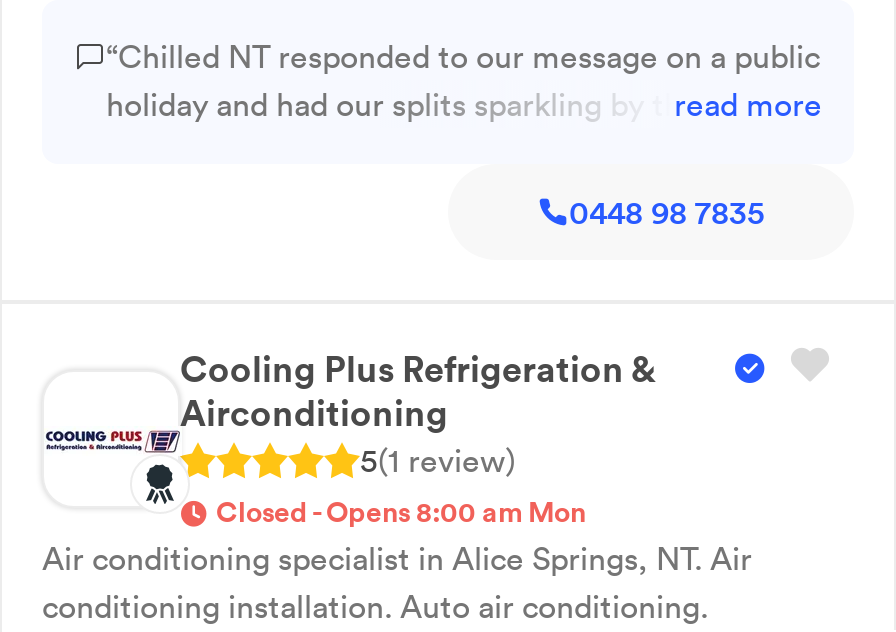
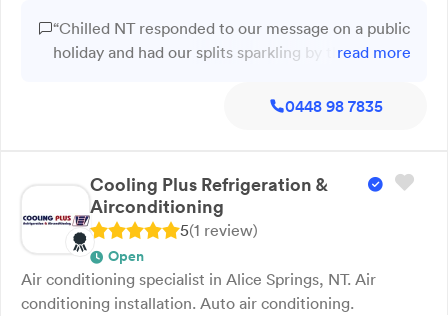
[216,495,586,531] Closed - Opens 8:00 am Mon -> [108,247,144,265] Open

